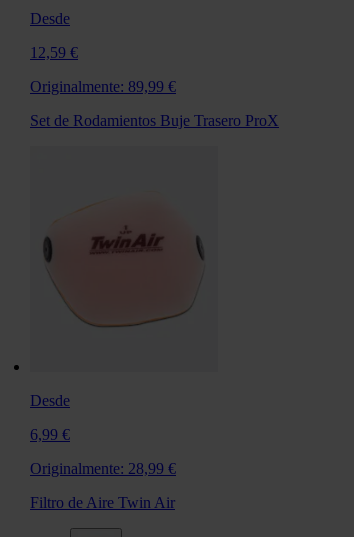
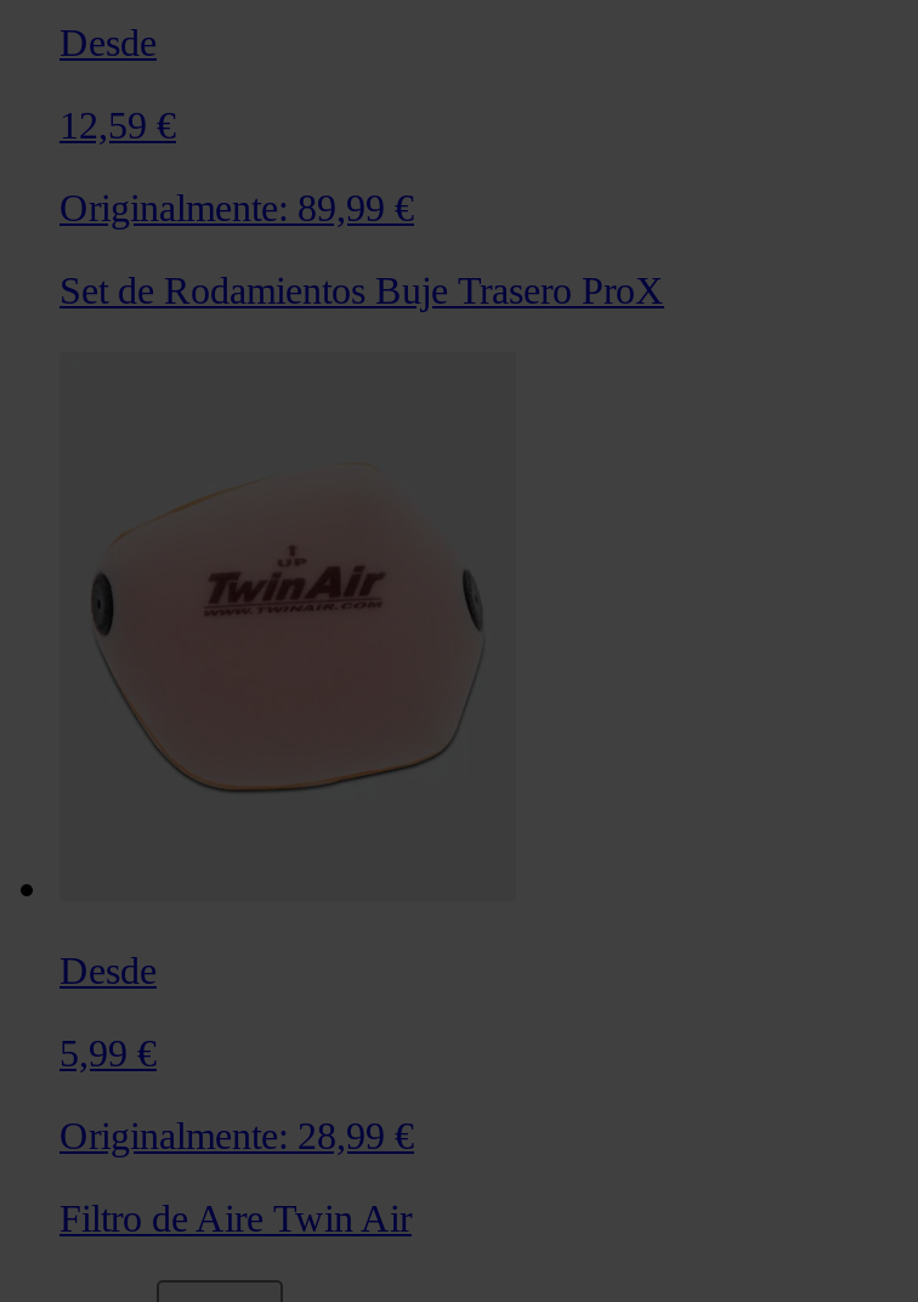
[30,426,70,443] 6,99 € -> [59,1032,157,1073] 5,99 €

